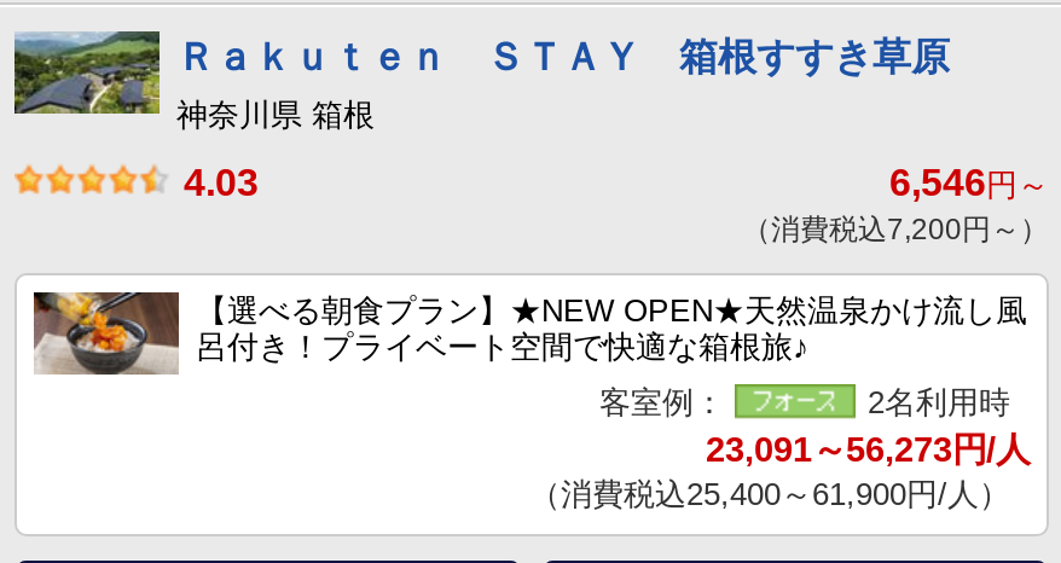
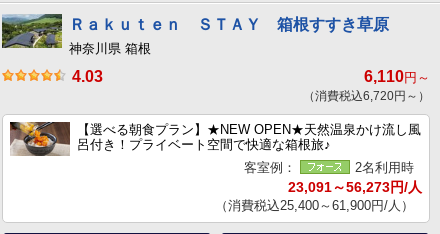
[889,163,1049,204] 6,546円～ -> [364,68,430,85] 6,110円～
[742,213,1049,247] （消費税込7,200円～） -> [303,89,430,103] （消費税込6,720円～）

